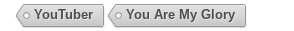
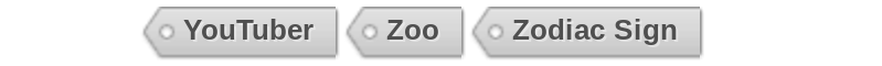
[126,7,235,22] You Are My Glory -> [386,14,678,47] Zoo | Zodiac Sign

